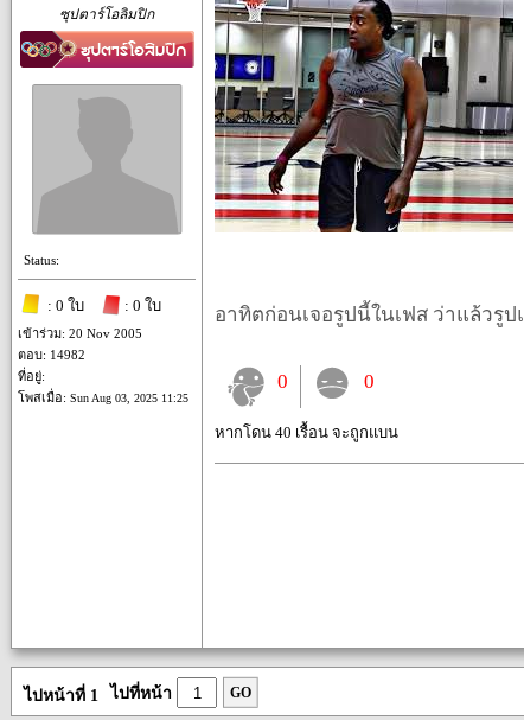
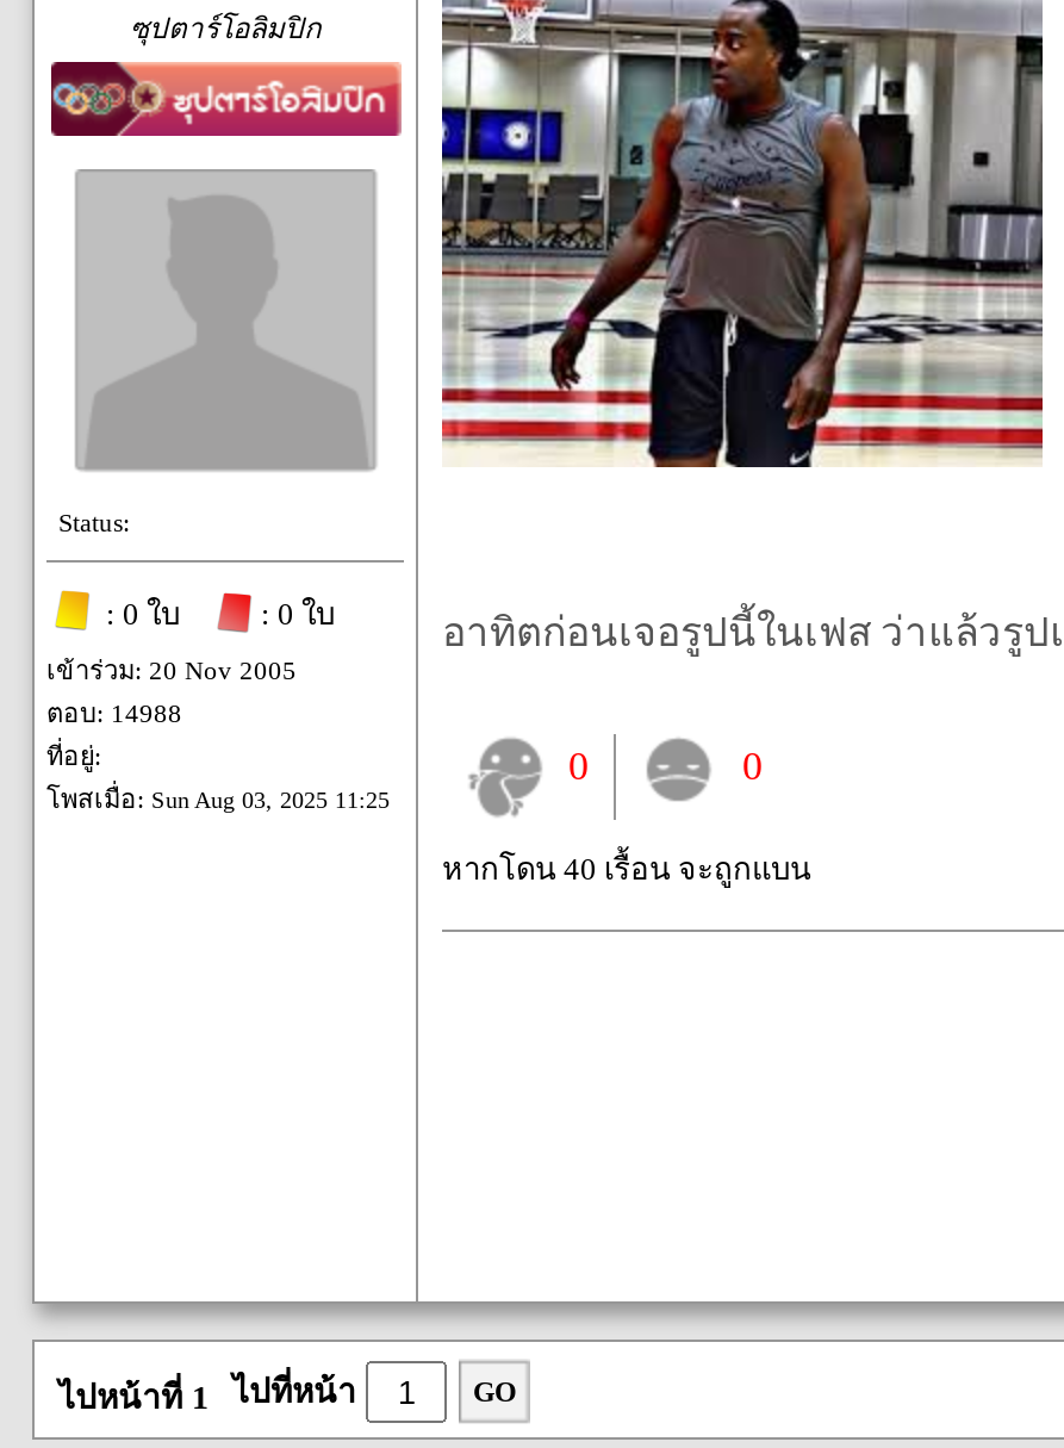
[18,348,85,362] ตอบ: 14982 -> [46,698,182,727] ตอบ: 14988

